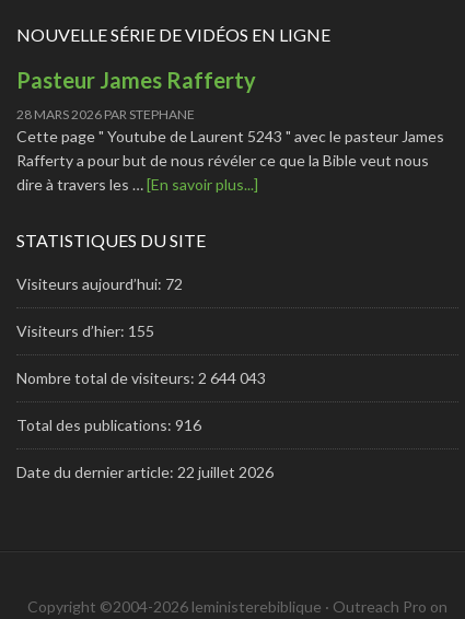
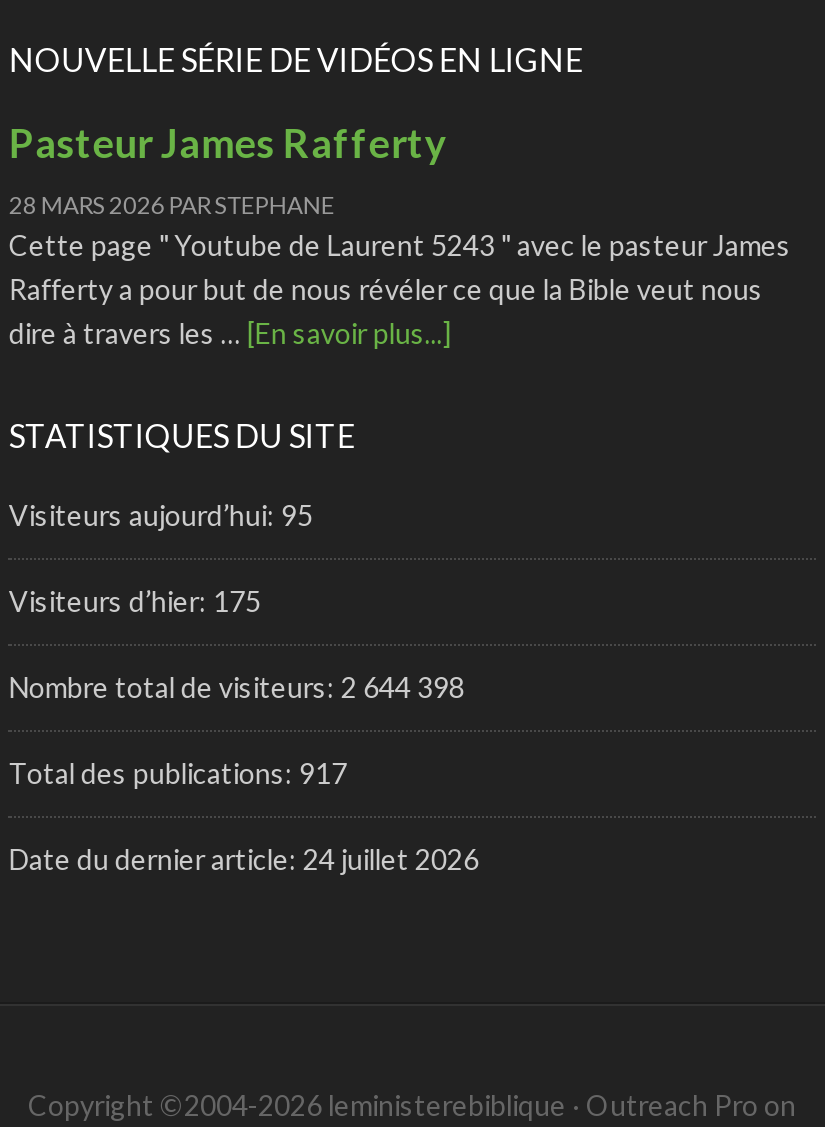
[17,275,183,293] Visiteurs aujourd’hui: 72 -> [9,497,313,531] Visiteurs aujourd’hui: 95
[17,322,155,340] Visiteurs d’hier: 155 -> [9,583,261,617] Visiteurs d’hier: 175
[17,369,266,387] Nombre total de visiteurs: 2 644 043 -> [9,669,465,703] Nombre total de visiteurs: 2 644 398
[17,416,202,434] Total des publications: 916 -> [9,755,347,789] Total des publications: 917
[17,463,274,481] Date du dernier article: 22 juillet 2026 -> [9,841,479,875] Date du dernier article: 24 juillet 2026

